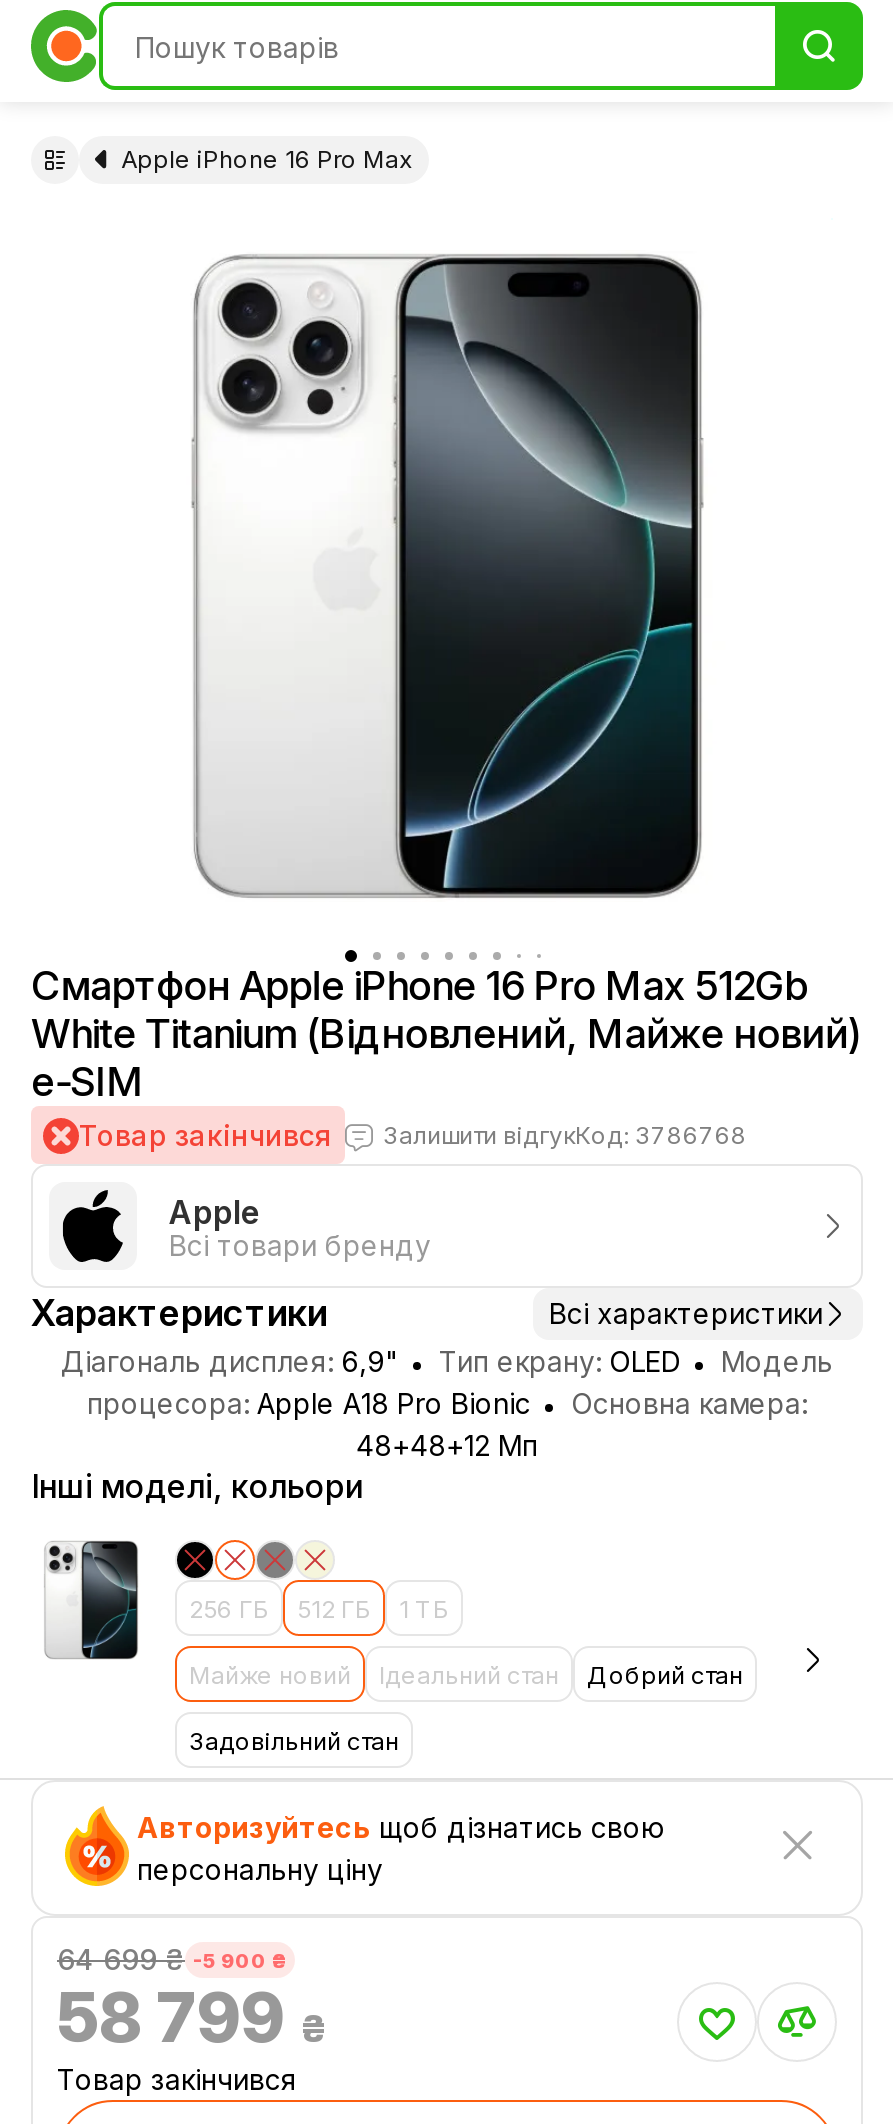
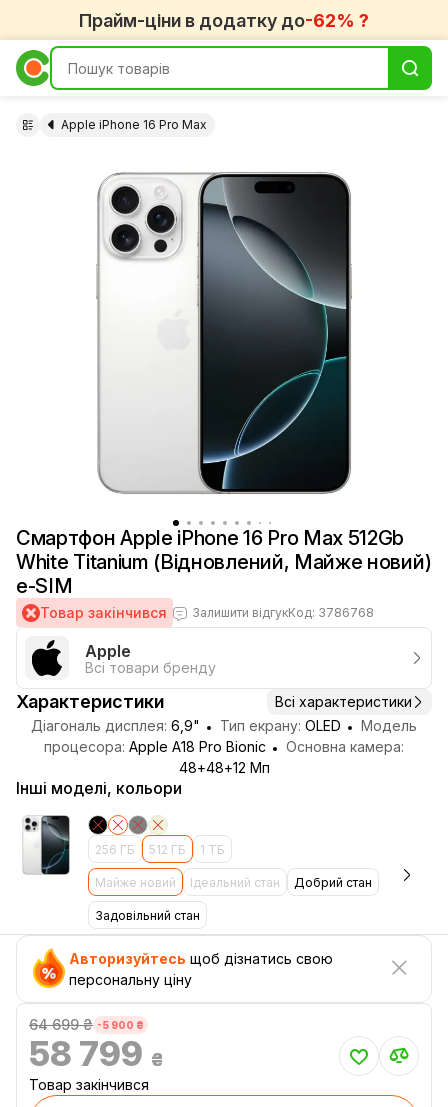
none -> [79,9,369,30] Прайм-ціни в додатку до-62% ?

